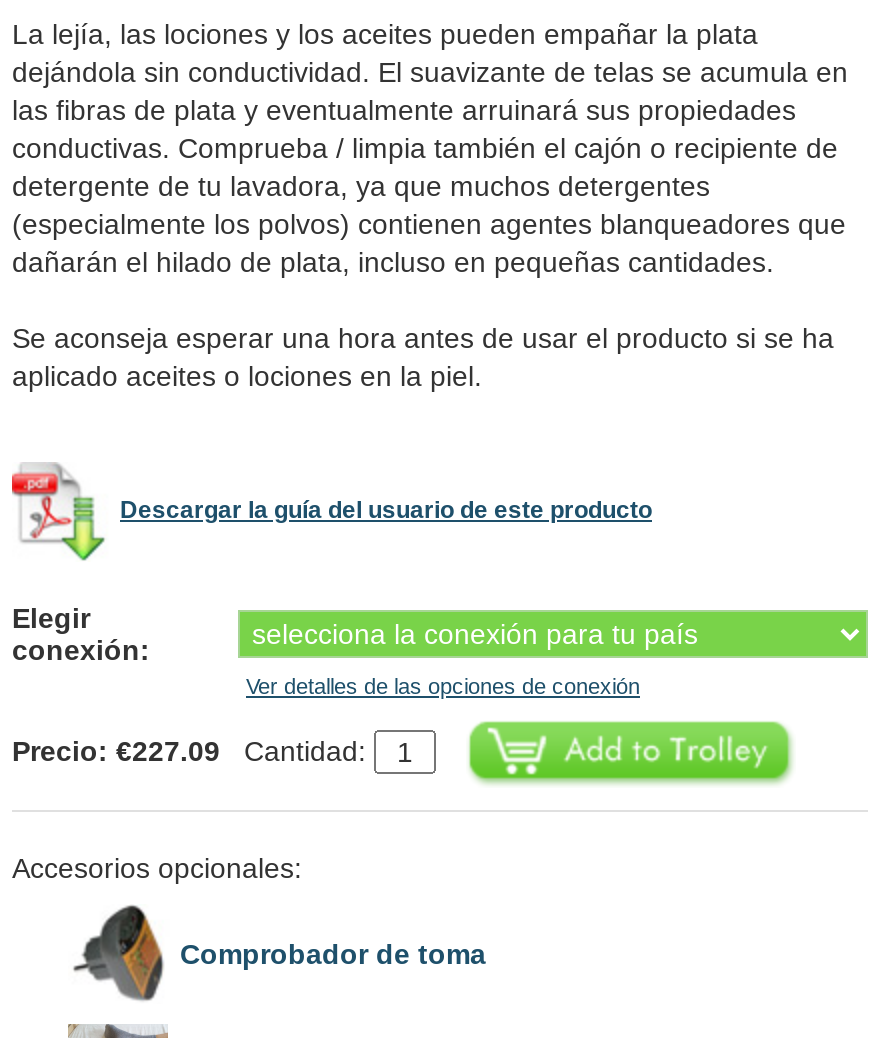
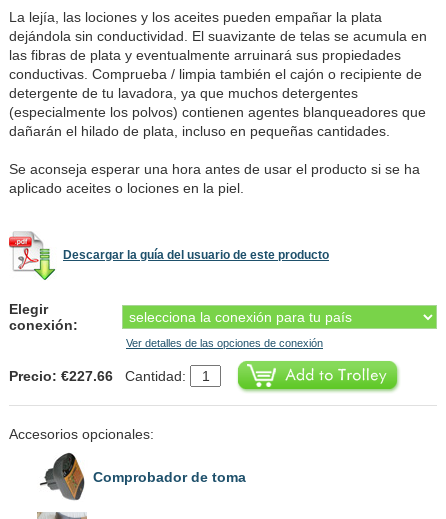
[12,735,374,767] Precio: €227.09 Cantidad: -> [9,368,190,384] Precio: €227.66 Cantidad:

